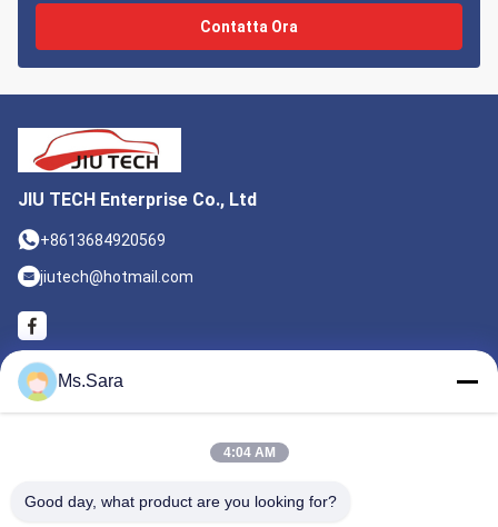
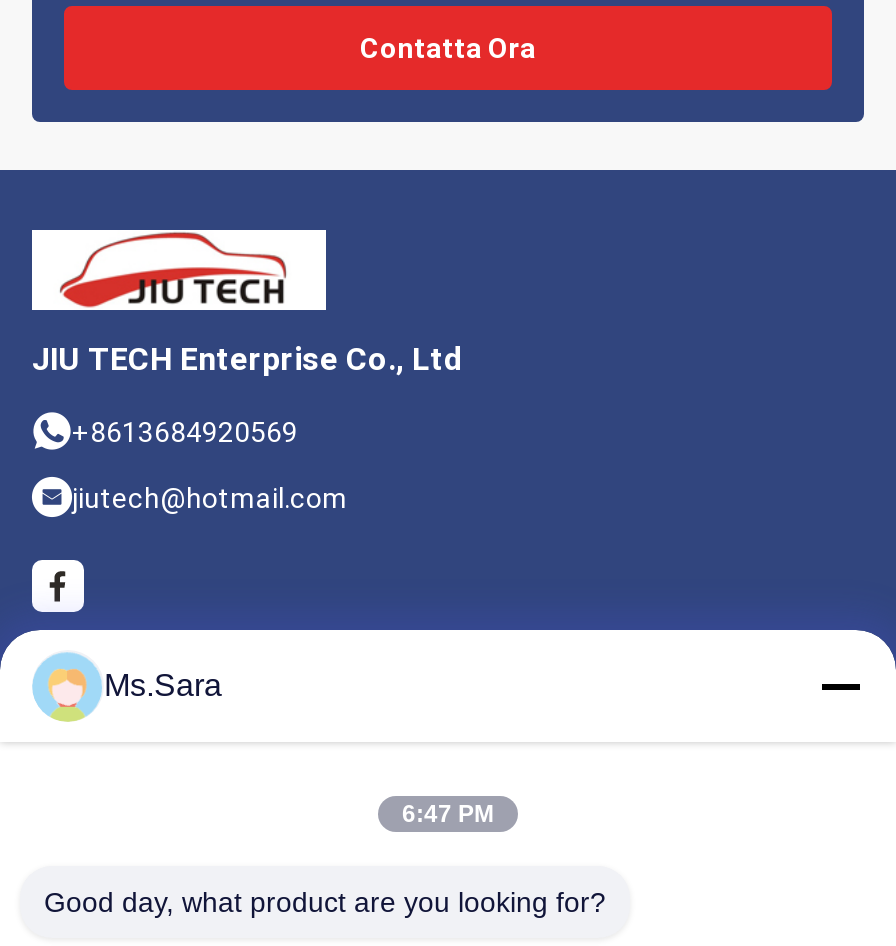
[223,445,275,460] 4:04 AM -> [402,800,494,828] 6:47 PM

